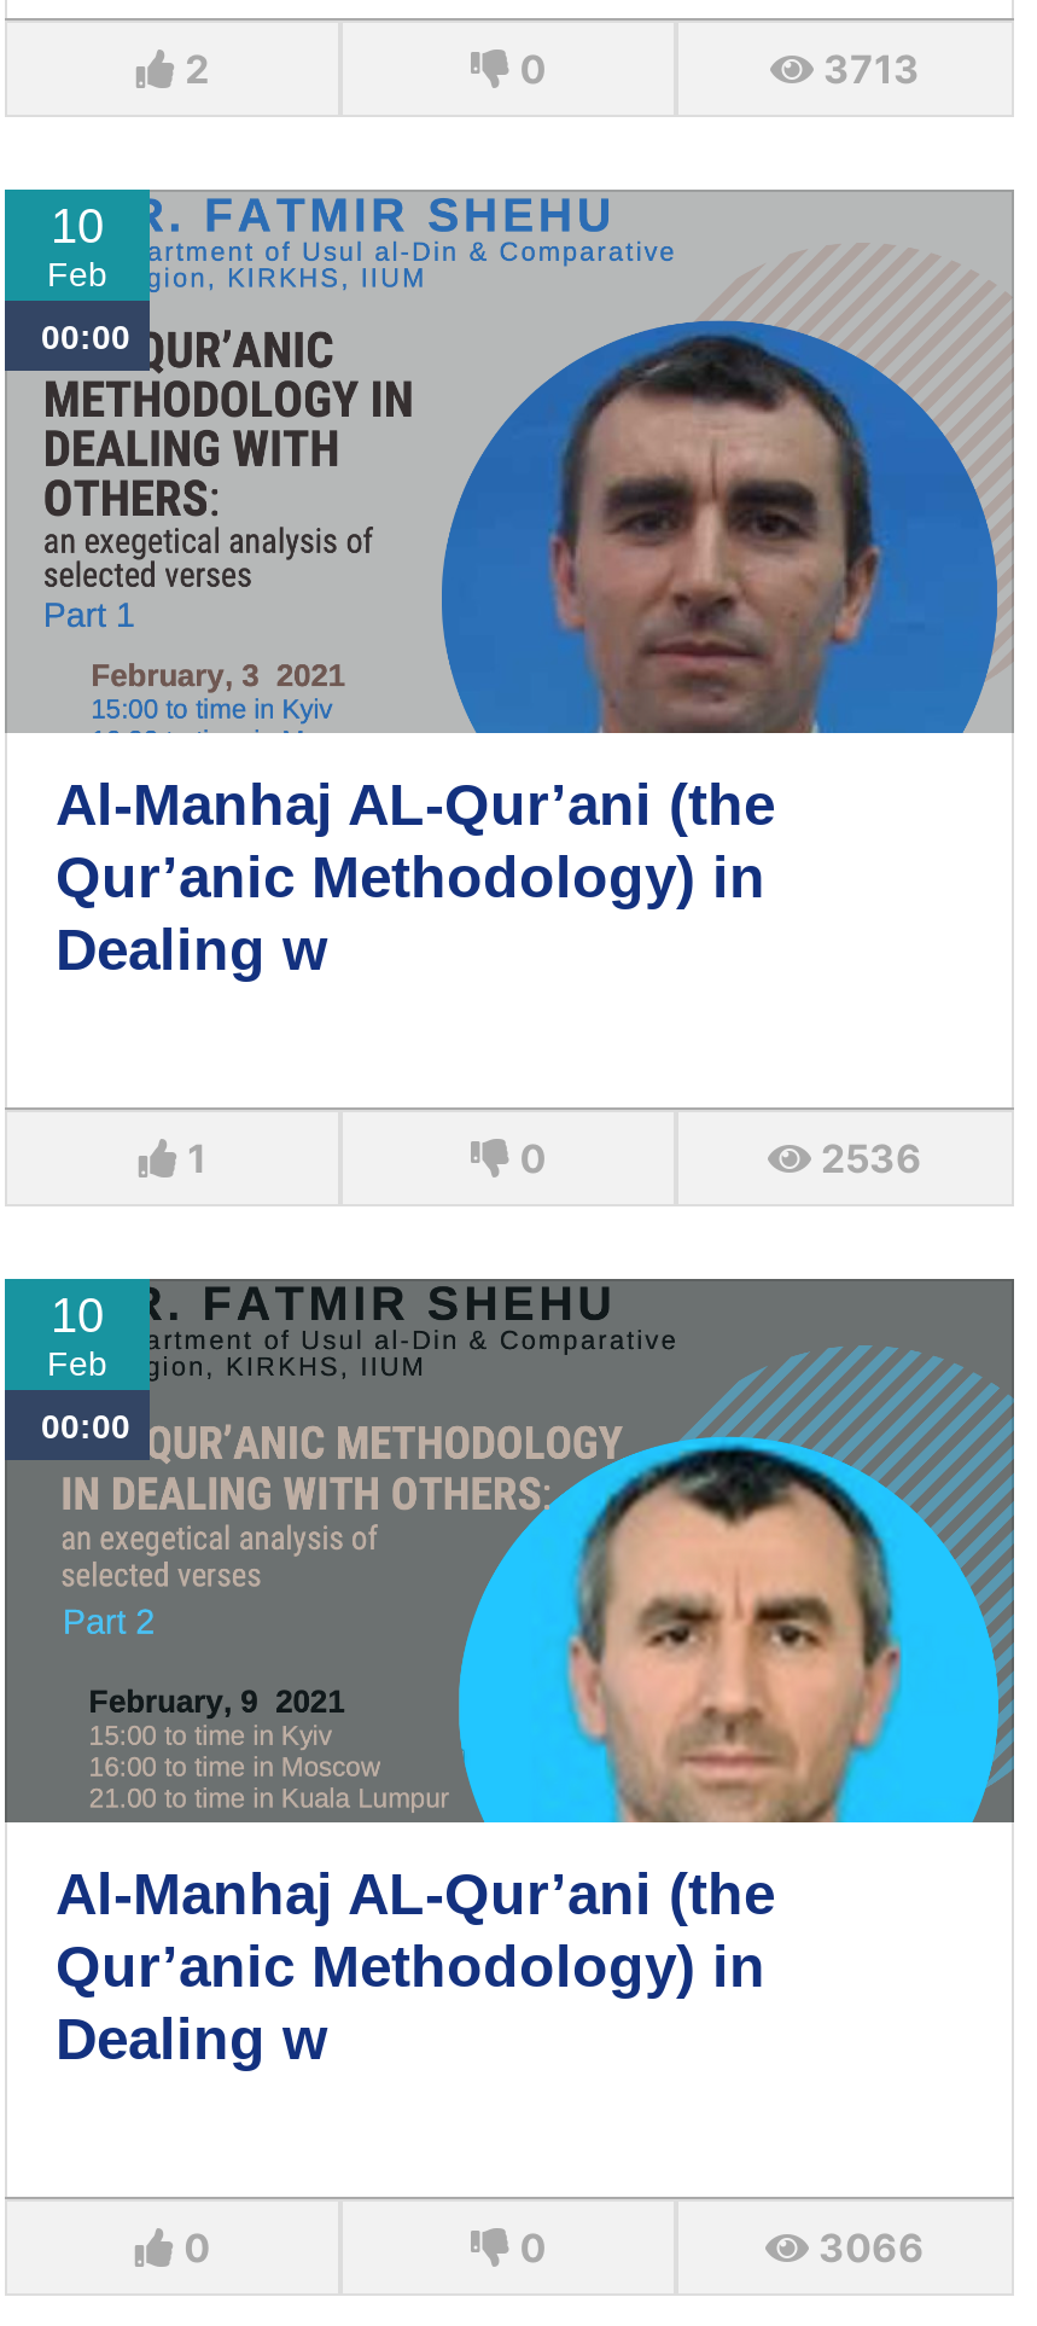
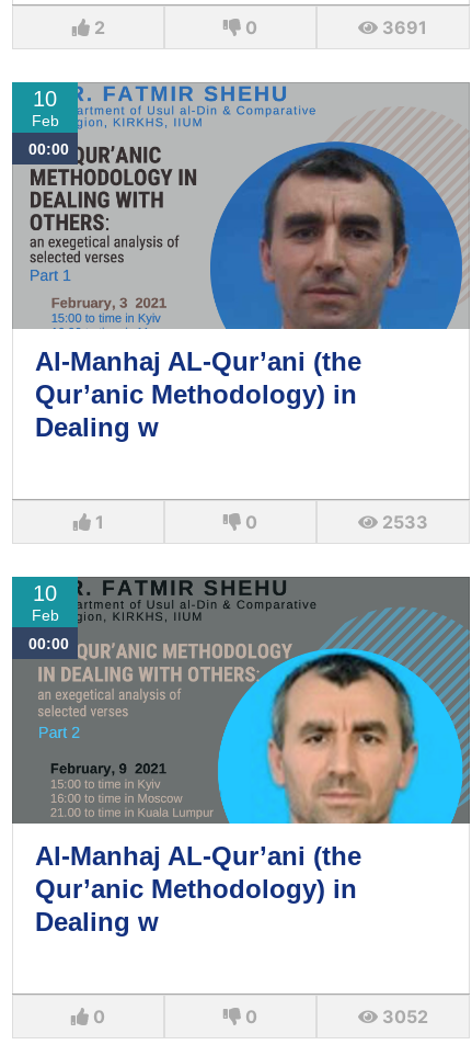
[814,46,920,94] 3713 -> [378,17,428,39] 3691
[811,1135,922,1183] 2536 -> [378,511,428,533] 2533
[809,2224,925,2273] 3066 -> [378,1006,428,1028] 3052

